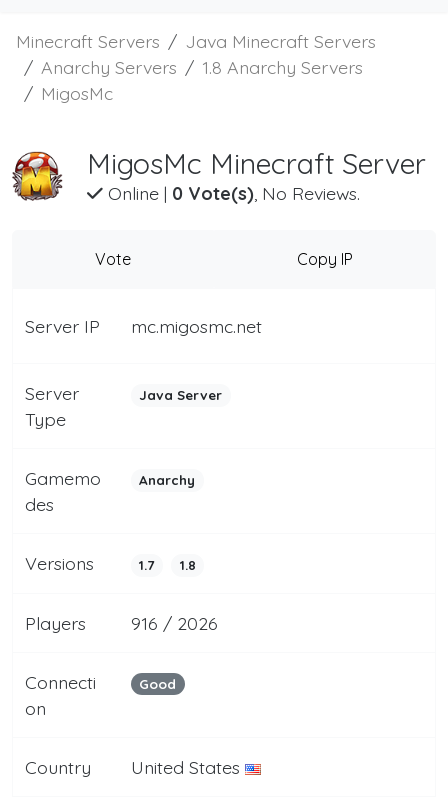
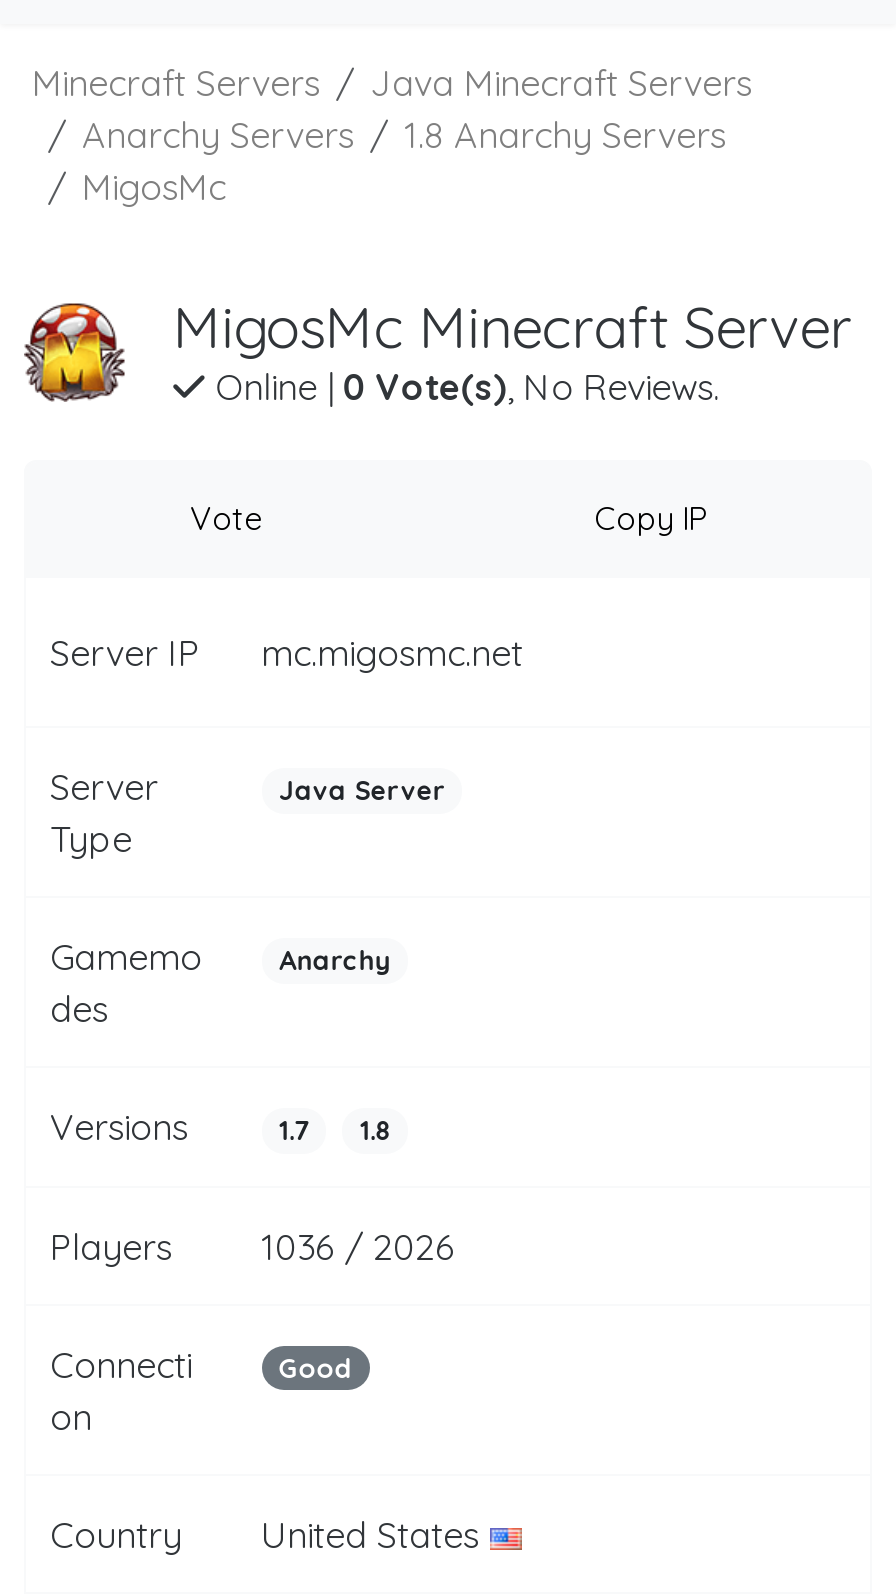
[130,612,217,634] 916 / 2026 -> [261,1223,455,1267] 1036 / 2026

